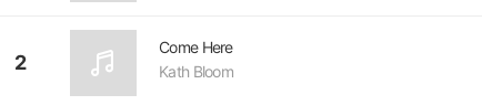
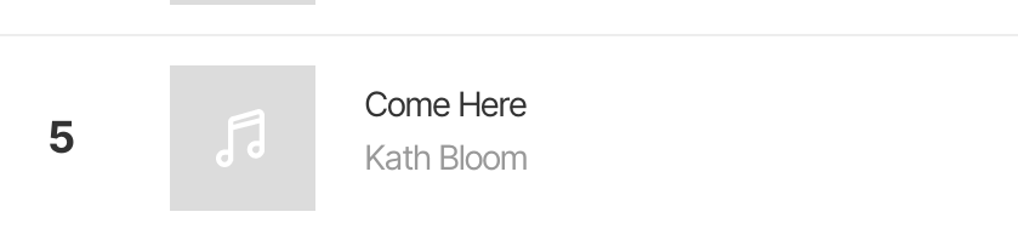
[14,51,26,74] 2 -> [47,111,74,162] 5

